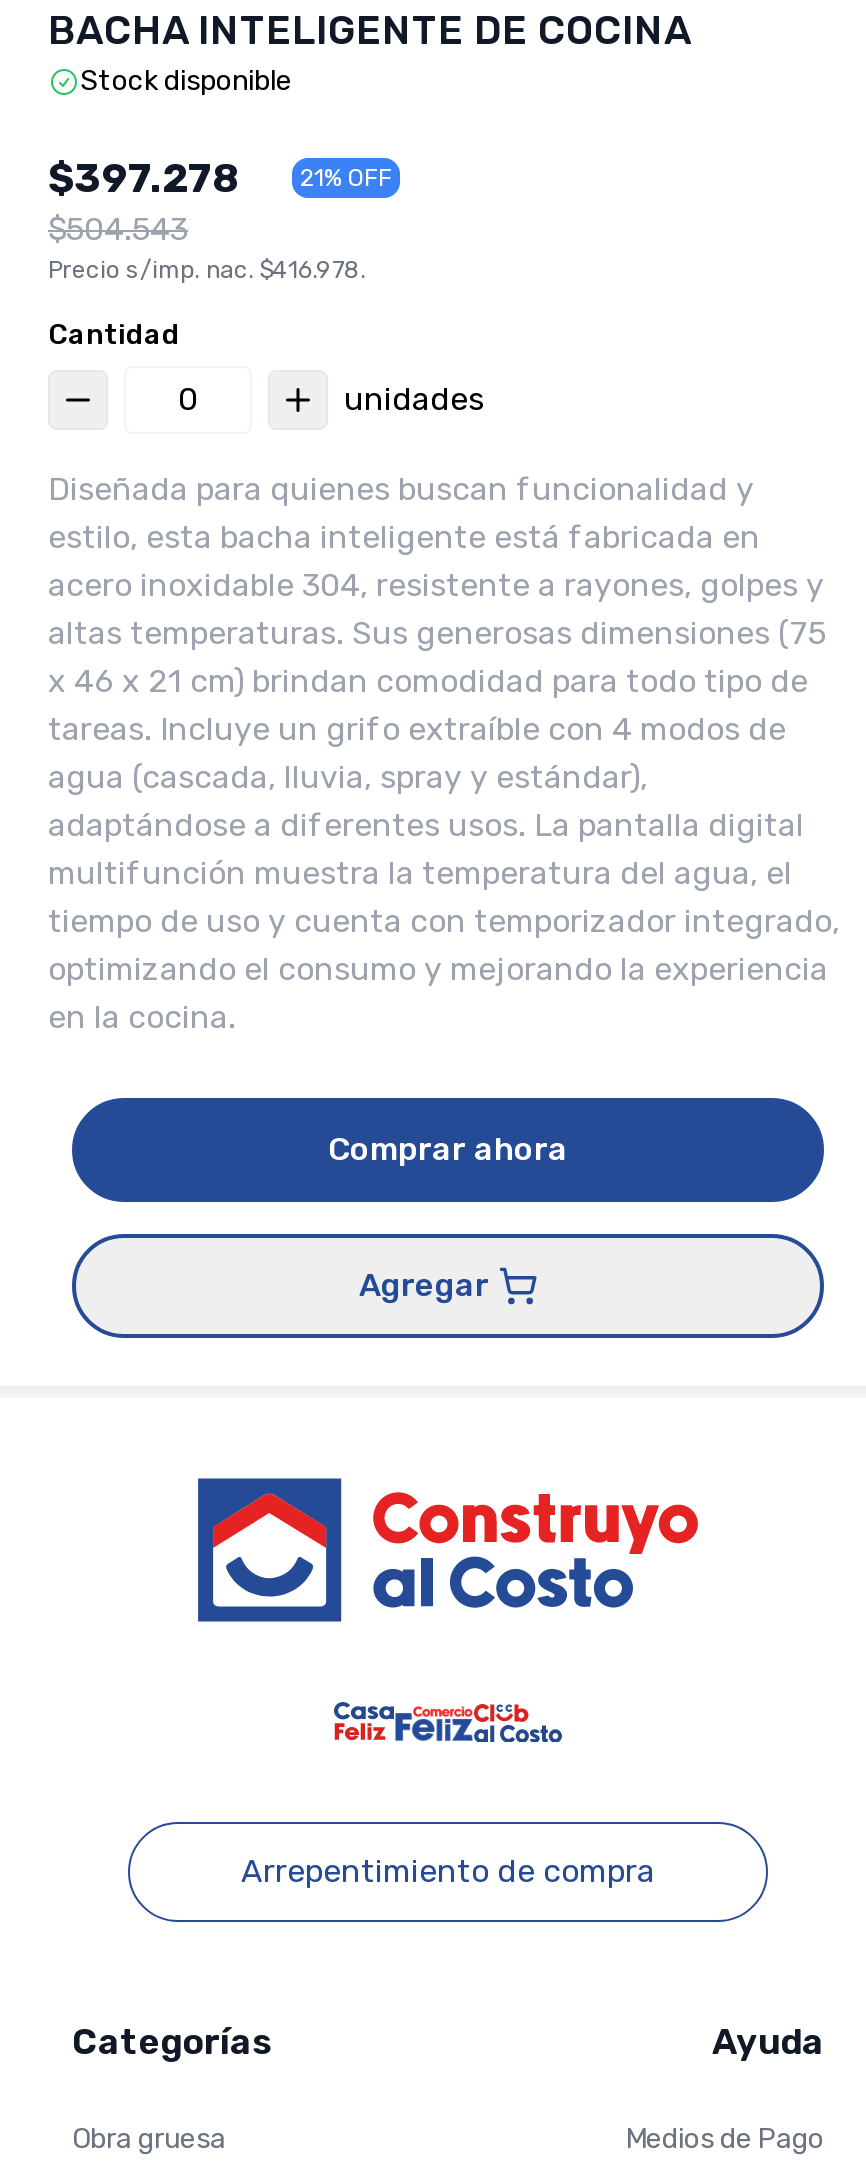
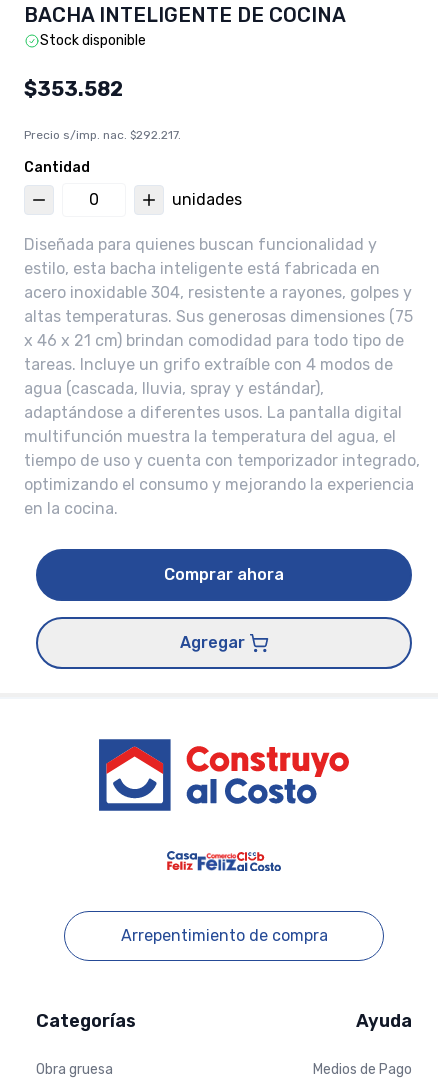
[48,154,392,202] $397.278 | 21% OFF -> [24,77,123,101] $353.582
[48,210,366,284] $504.543 | Precio s/imp. nac. $416.978. -> [24,128,181,142] Precio s/imp. nac. $292.217.

